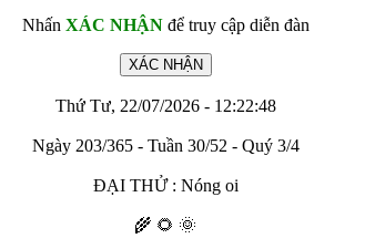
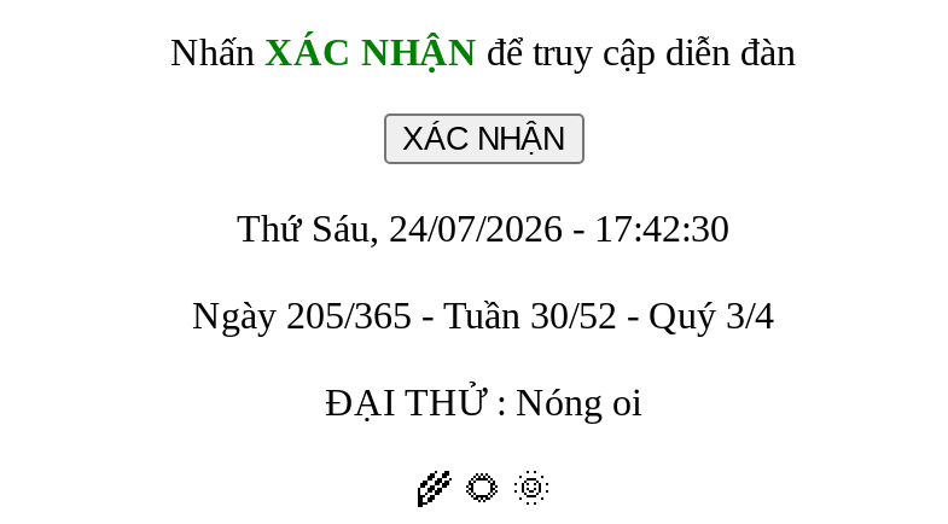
[55,96,276,115] Thứ Tư, 22/07/2026 - 12:22:48 -> [237,208,729,249] Thứ Sáu, 24/07/2026 - 17:42:30
[32,136,299,155] Ngày 203/365 - Tuần 30/52 - Quý 3/4 -> [192,295,774,336] Ngày 205/365 - Tuần 30/52 - Quý 3/4

